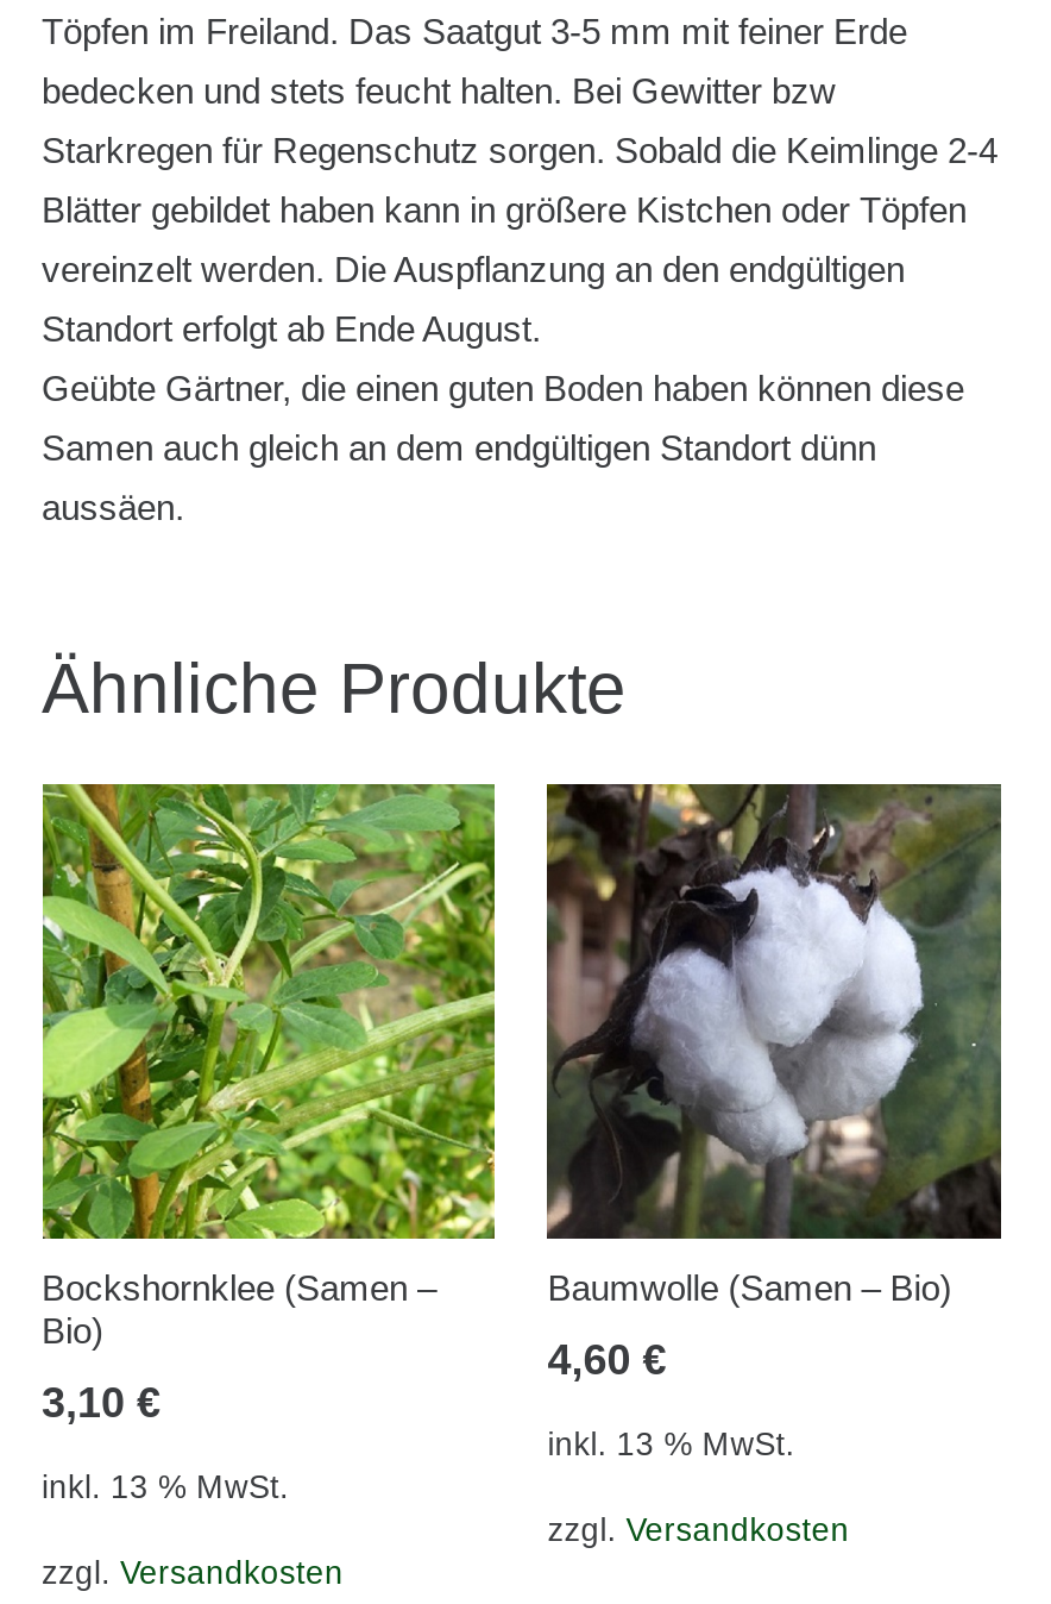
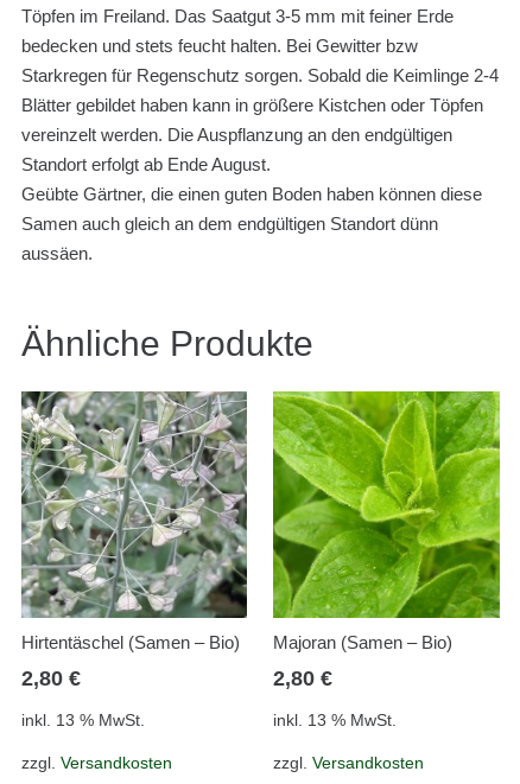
[40,782,497,1349] [image] | Bockshornklee (Samen – | Bio) -> [20,390,248,652] [image] | Hirtentäschel (Samen – Bio)
[545,782,1003,1307] [image] | Baumwolle (Samen – Bio) -> [272,390,501,652] [image] | Majoran (Samen – Bio)
[547,1335,666,1383] 4,60 € -> [273,666,333,690] 2,80 €
[42,1378,161,1426] 3,10 € -> [21,666,80,690] 2,80 €

